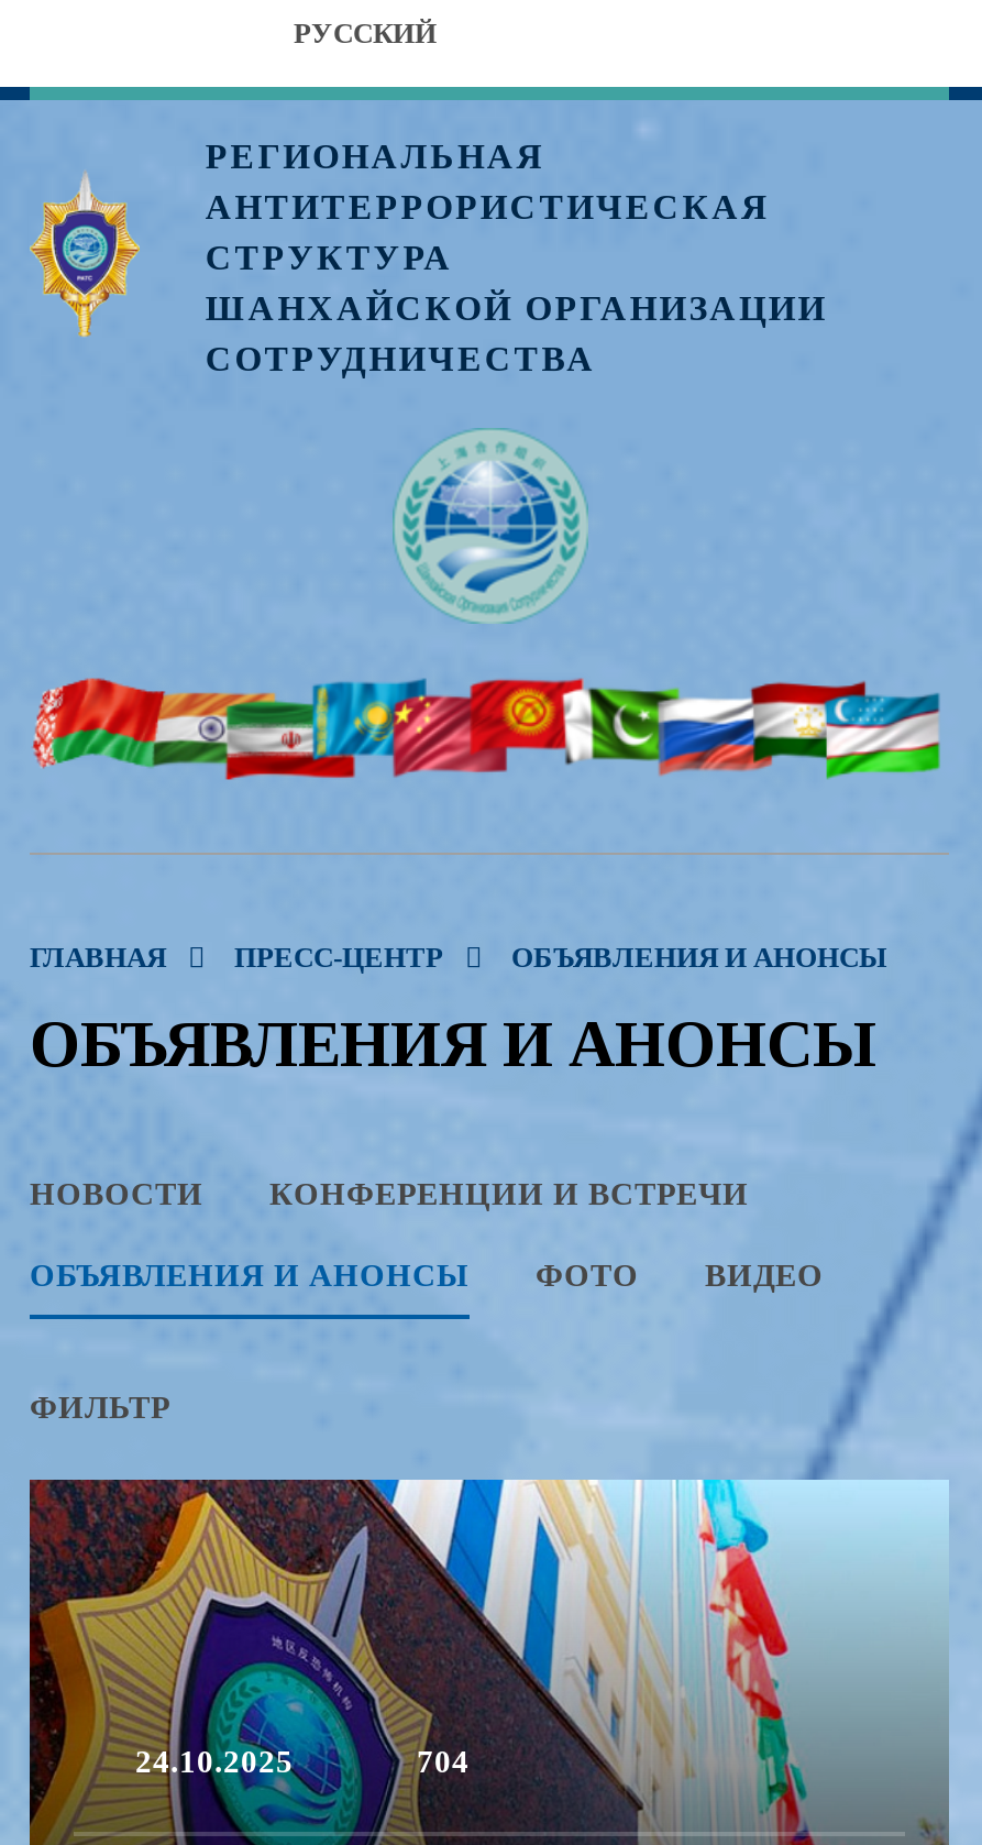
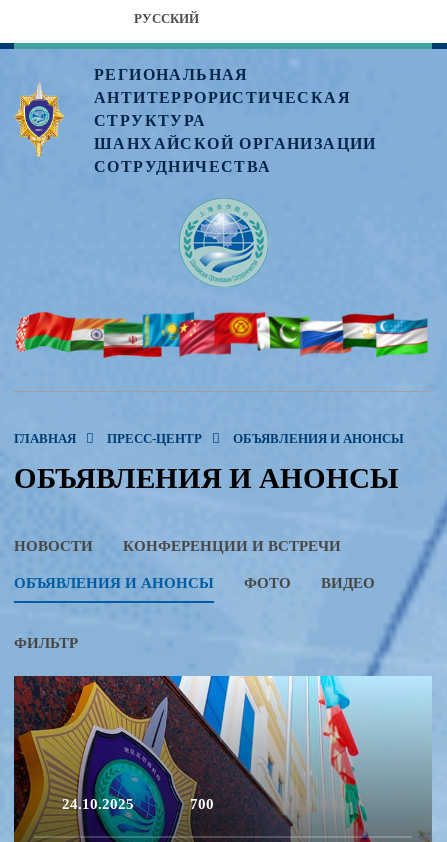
[417,1743,470,1778] 704 -> [190,796,214,812] 700

